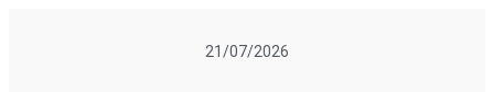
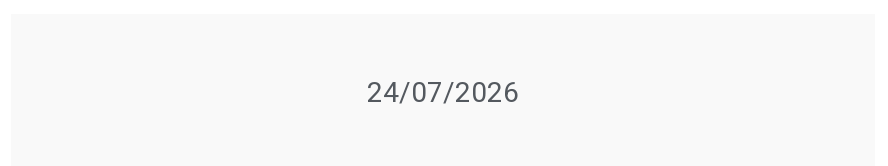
[205,43,289,60] 21/07/2026 -> [367,76,519,108] 24/07/2026

